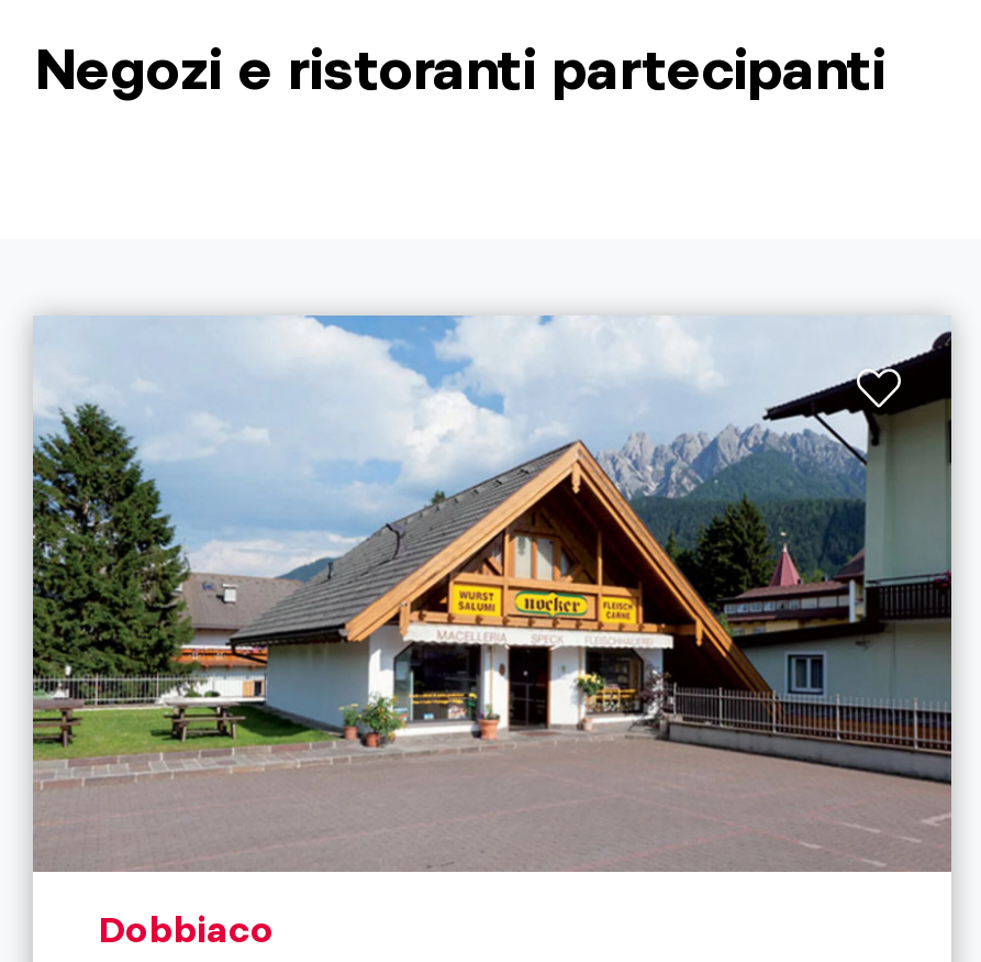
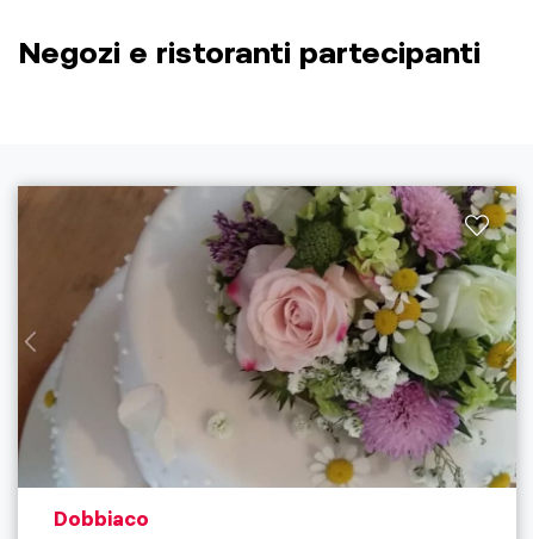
[31,316,954,872] [image] -> [17,185,517,489] [image]

